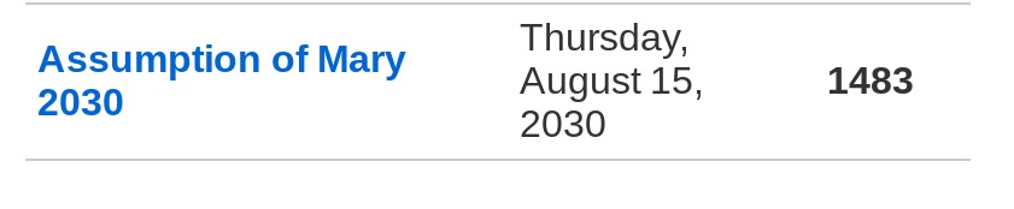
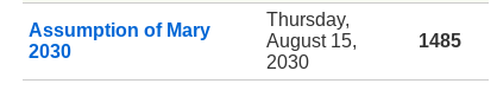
[827,60,914,101] 1483 -> [418,31,461,51] 1485

